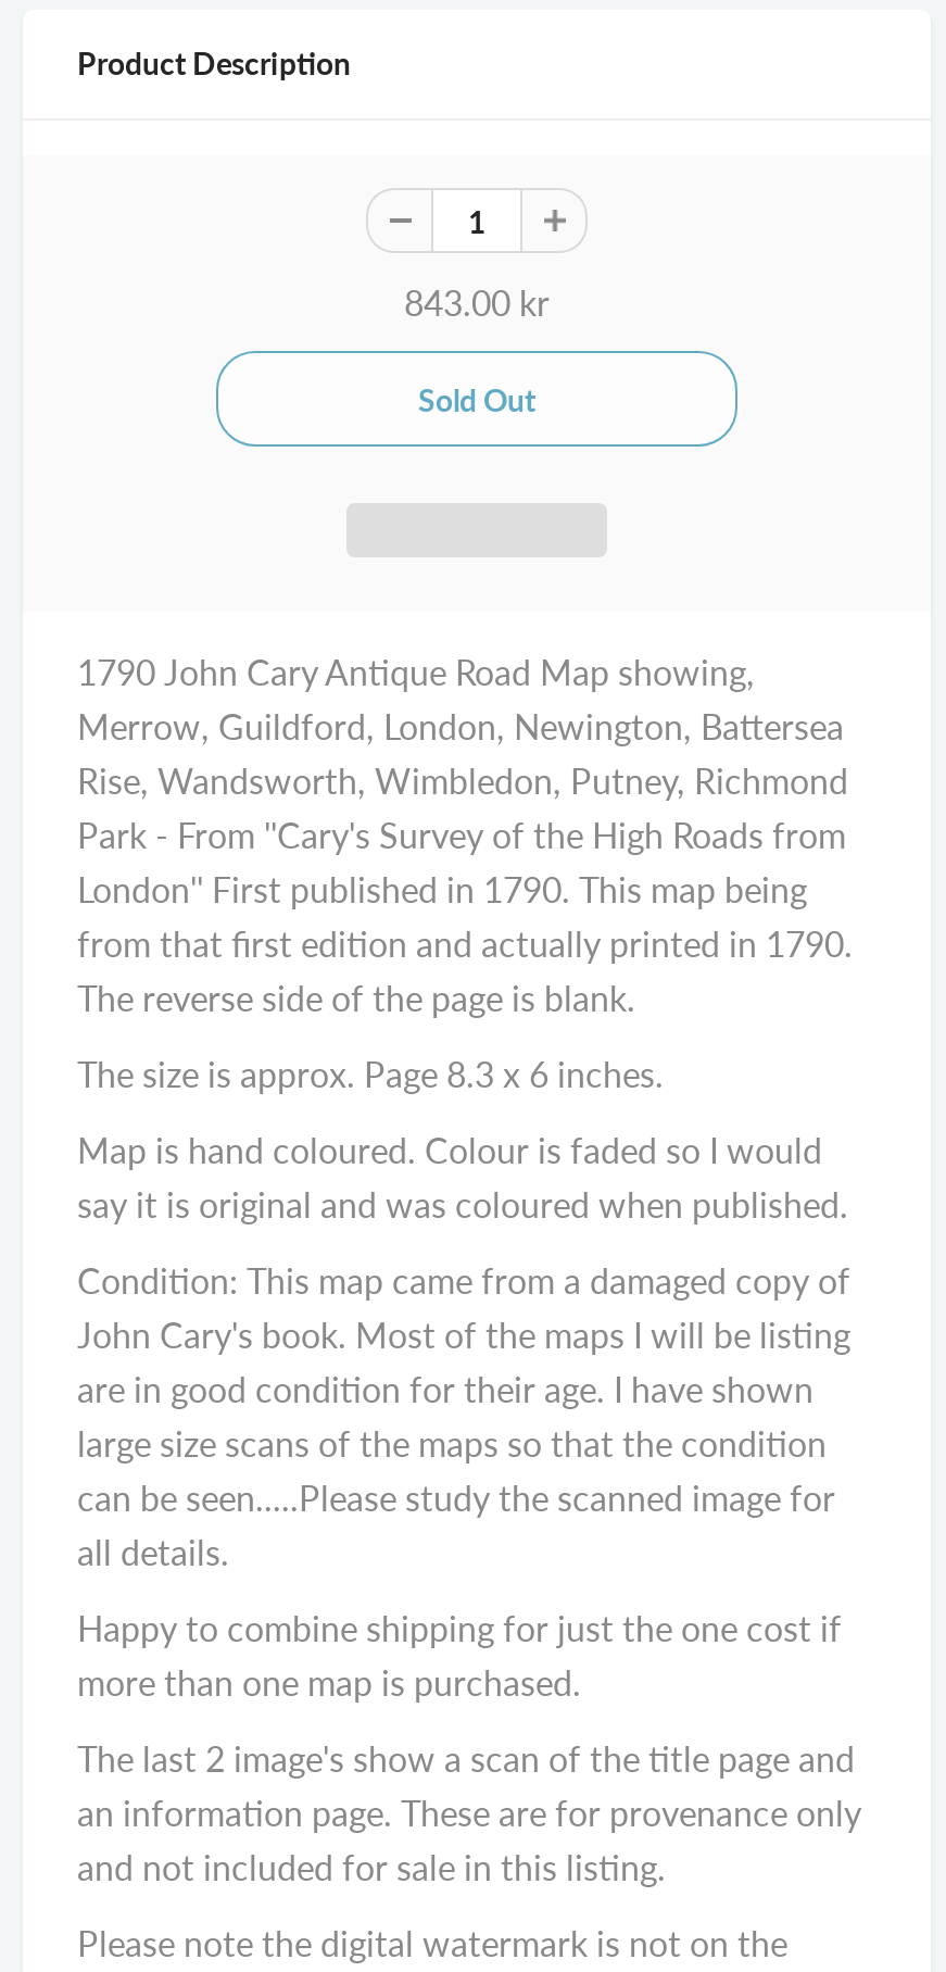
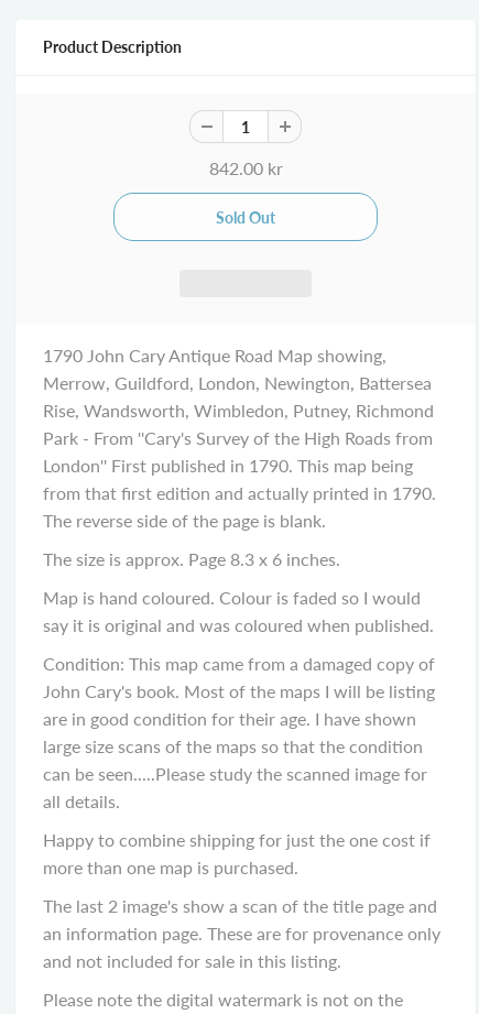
[404,282,550,324] 843.00 kr -> [209,158,282,179] 842.00 kr

